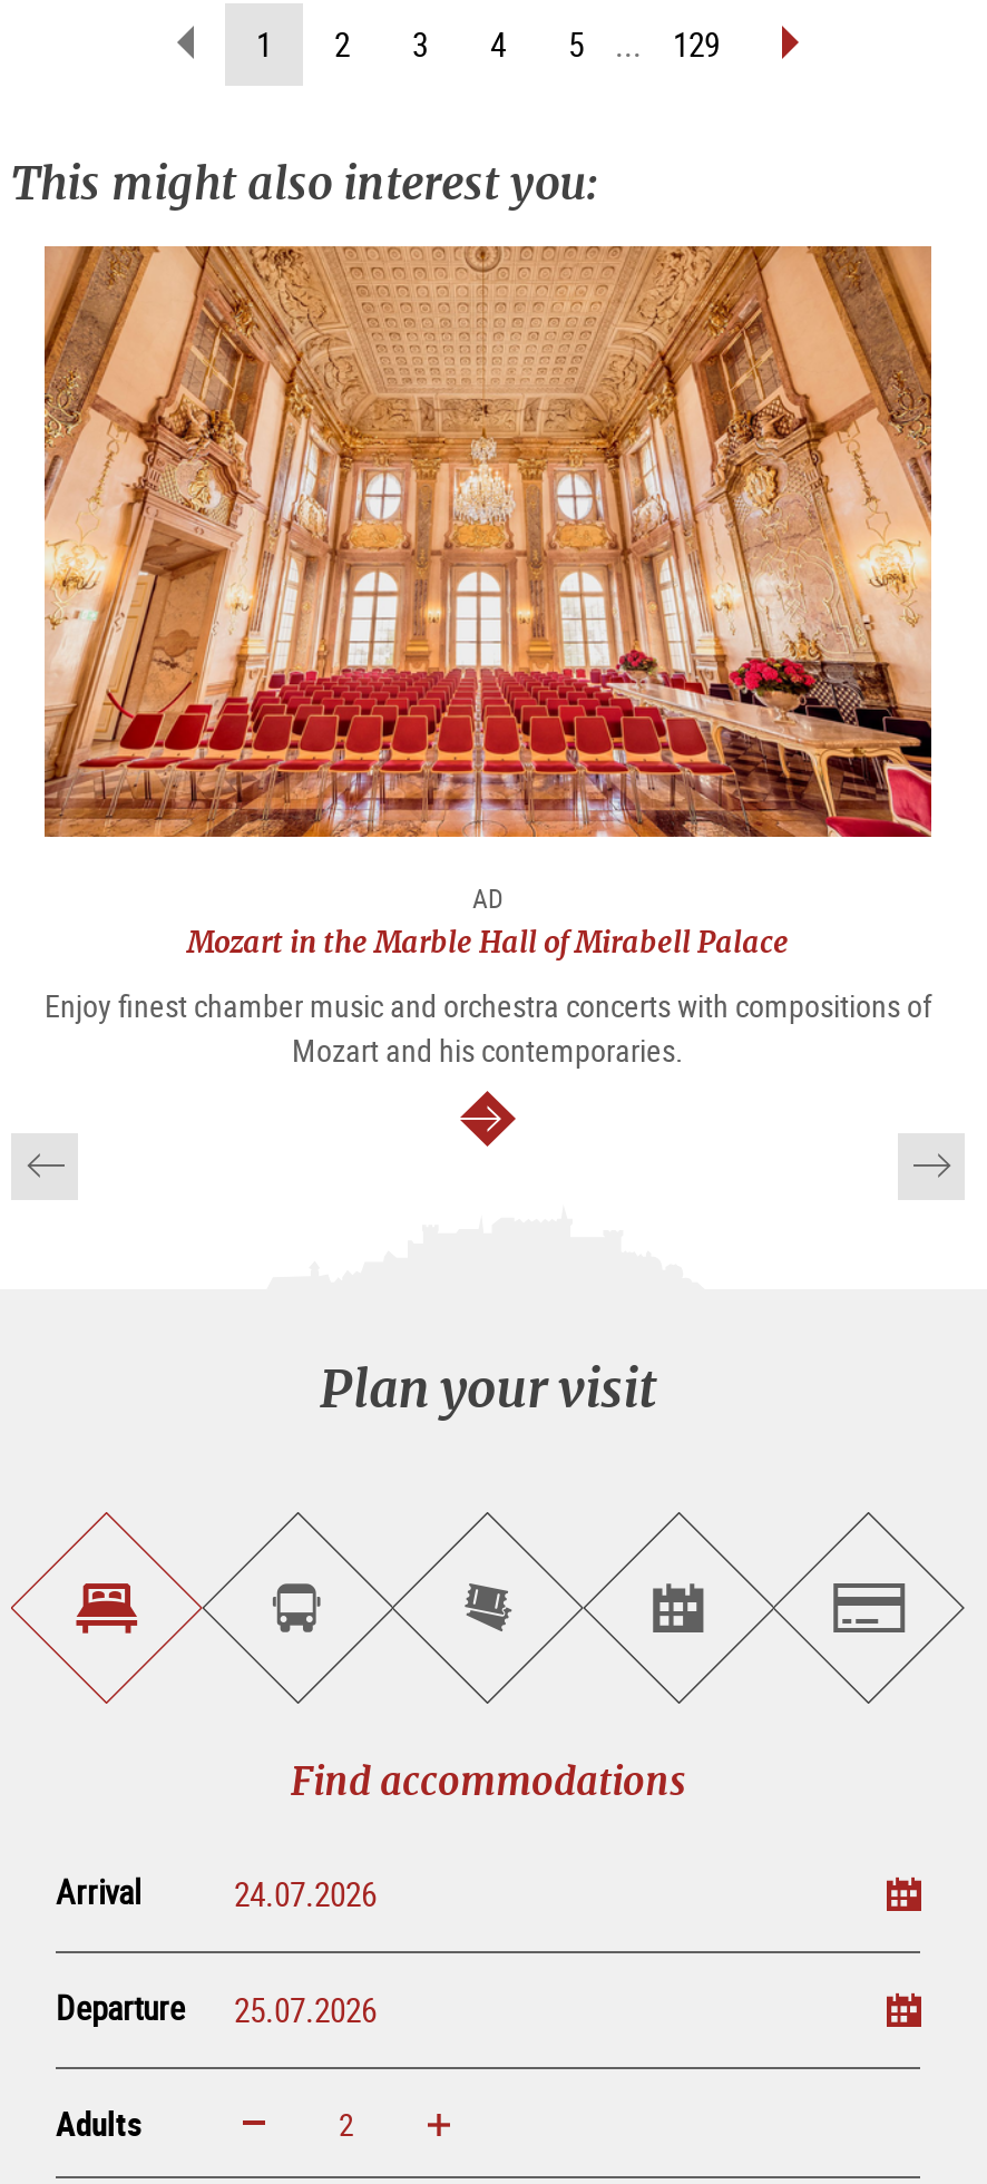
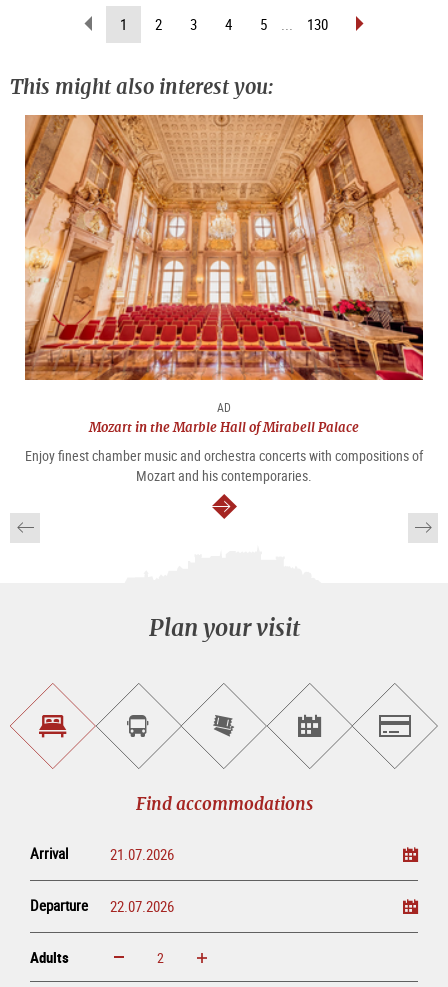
[673,21,720,66] 129 -> [307,14,328,34] 130

